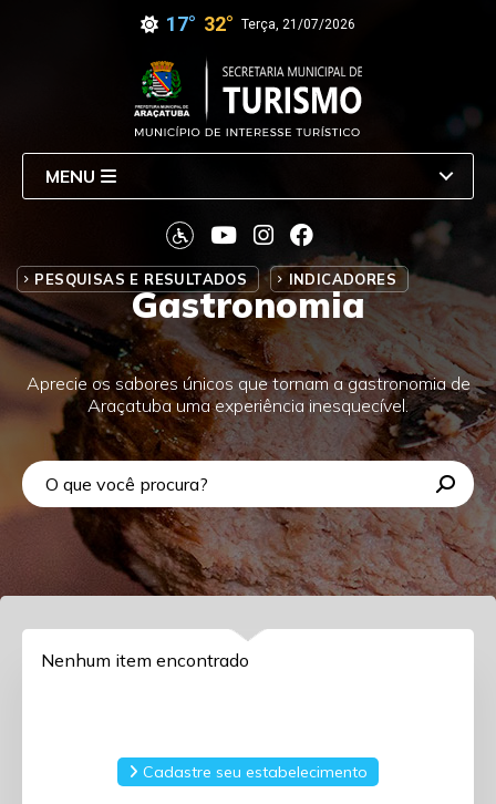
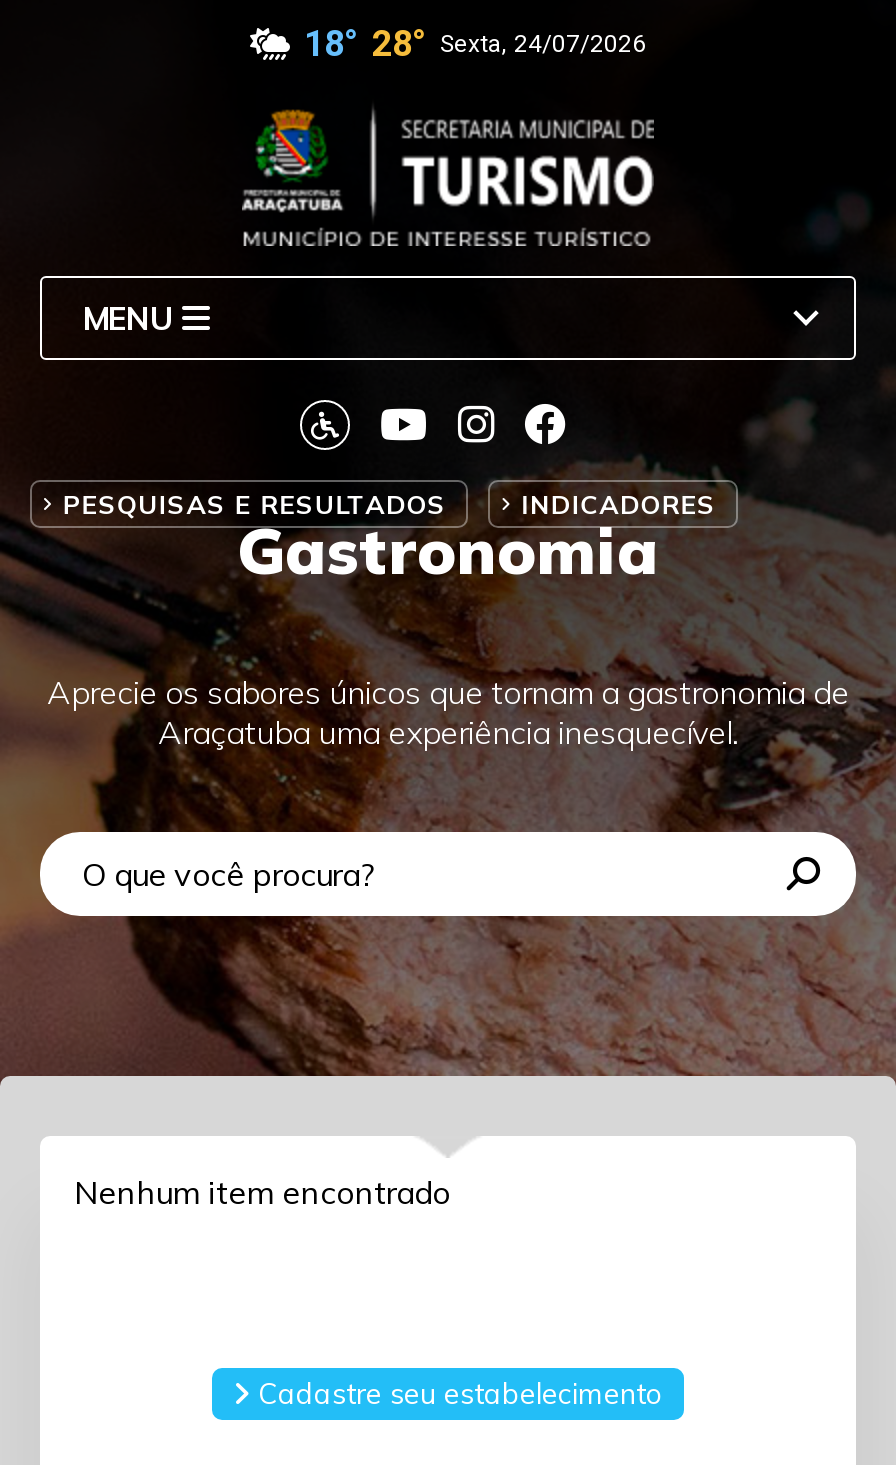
[166,12,355,35] 17° 32° Terça, 21/07/2026 -> [304,22,646,64] 18° 28° Sexta, 24/07/2026

